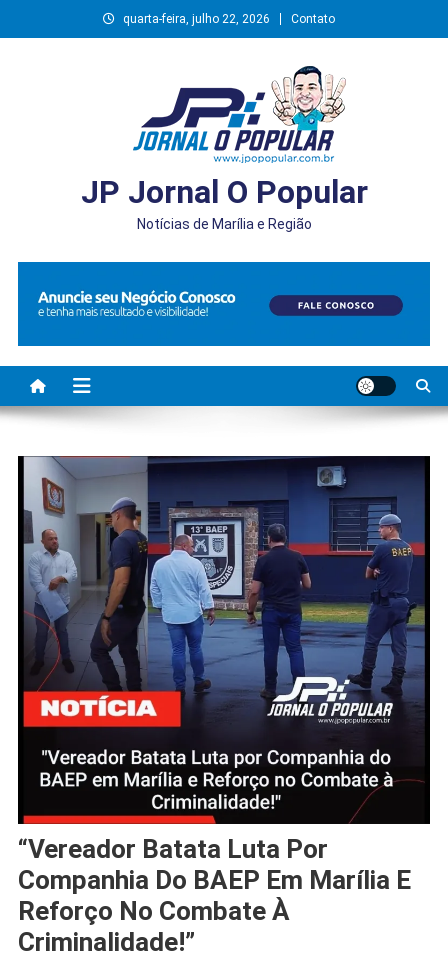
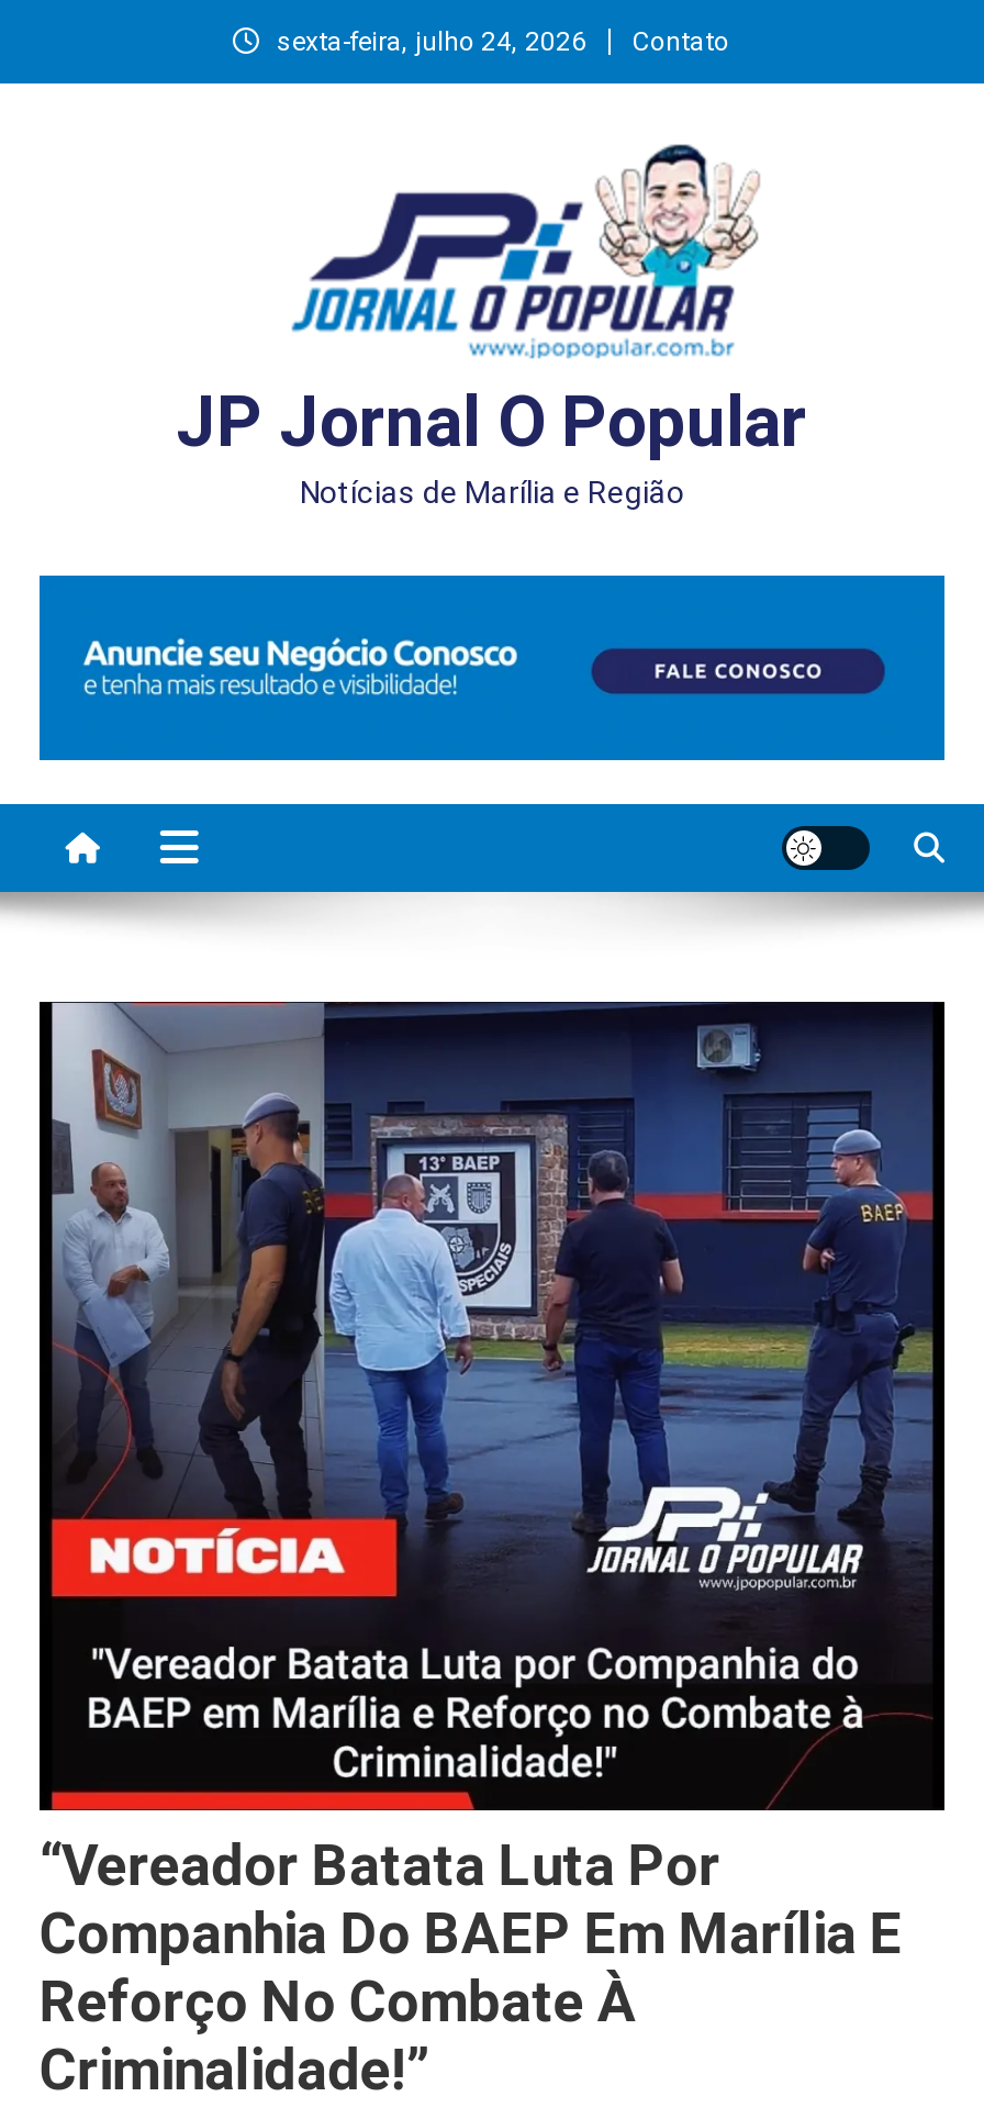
[123,12,270,26] quarta-feira, julho 22, 2026 -> [277,26,586,57] sexta-feira, julho 24, 2026

